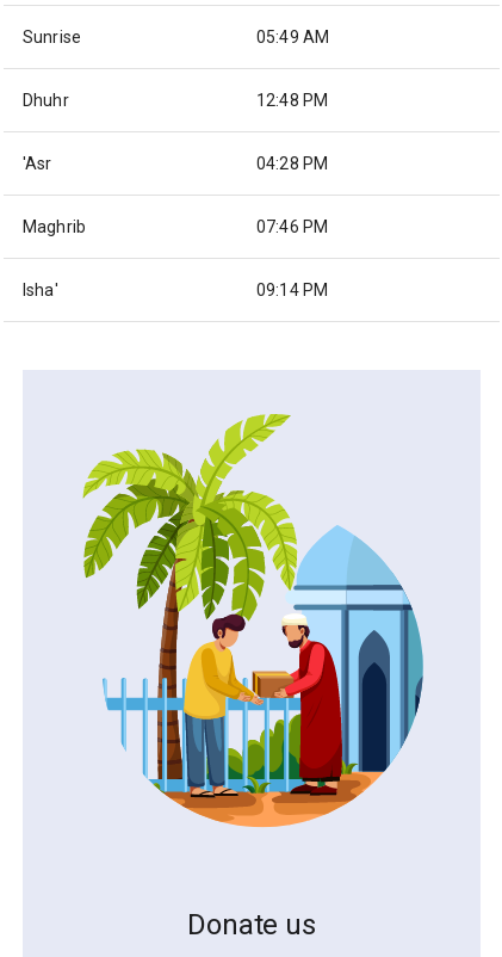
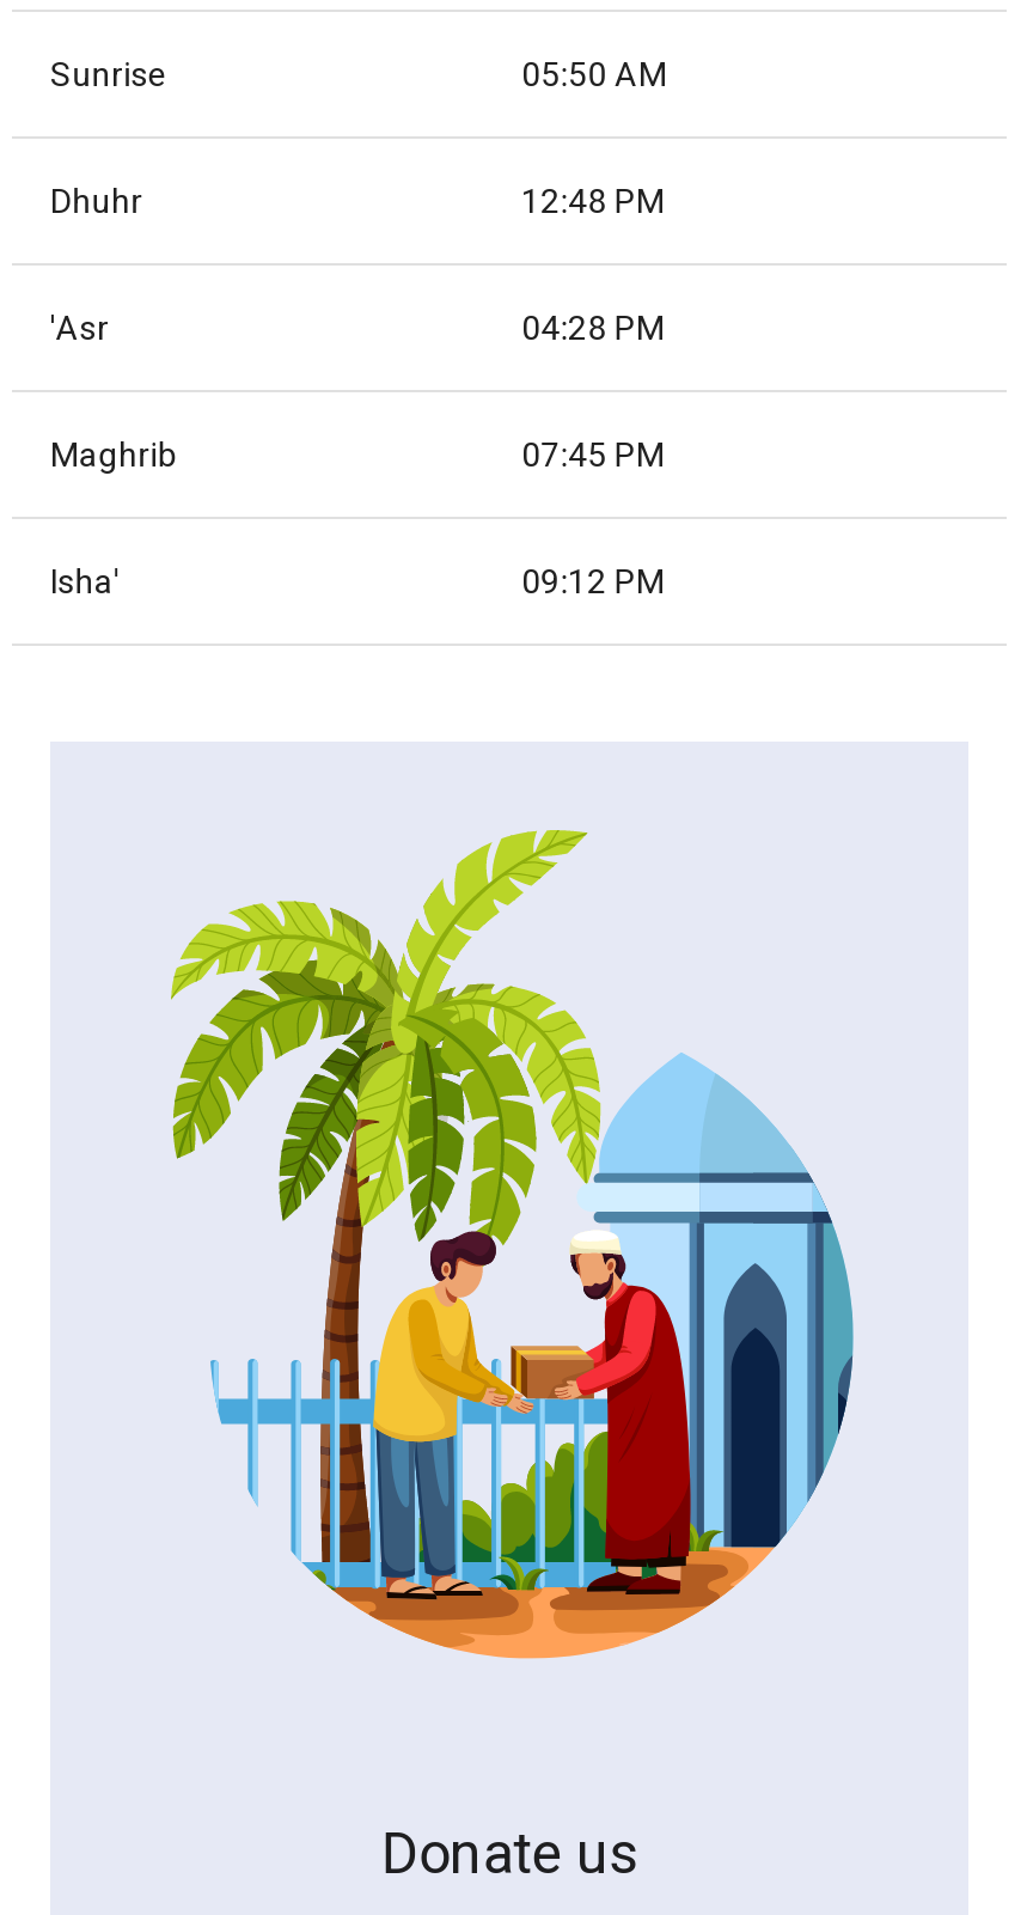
[256,27,329,47] 05:49 AM -> [521,55,668,93] 05:50 AM
[256,217,328,236] 07:46 PM -> [521,435,665,474] 07:45 PM
[256,280,328,300] 09:14 PM -> [521,562,665,600] 09:12 PM

